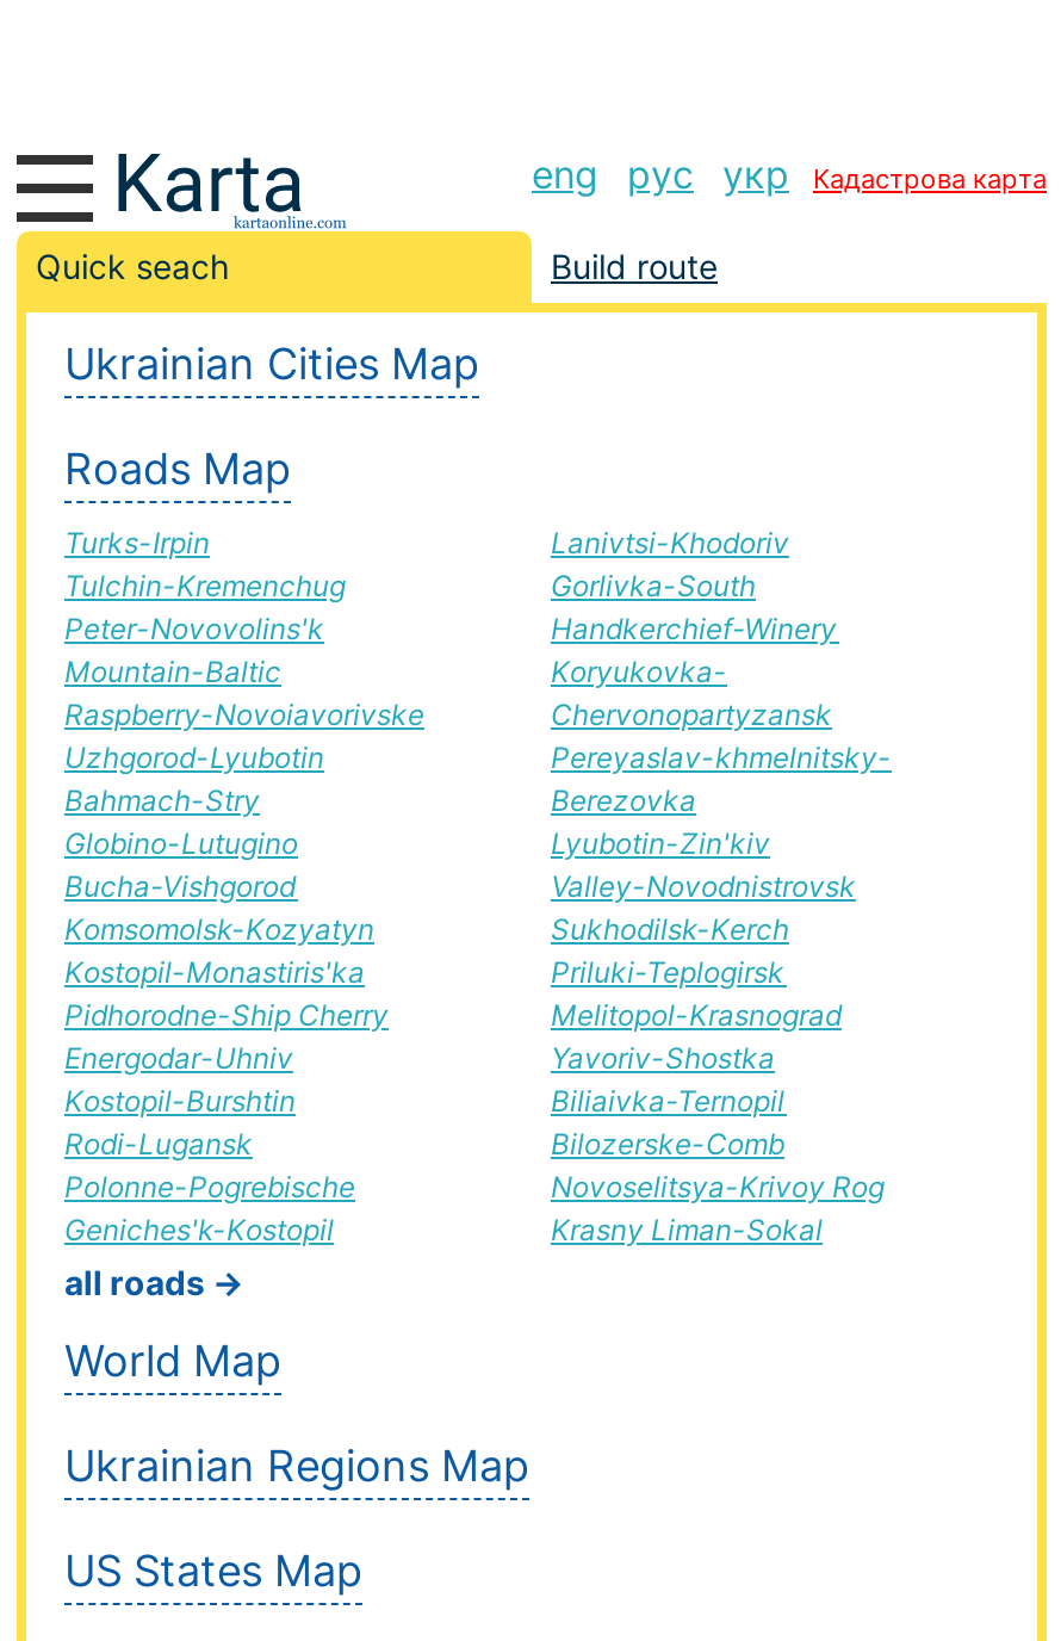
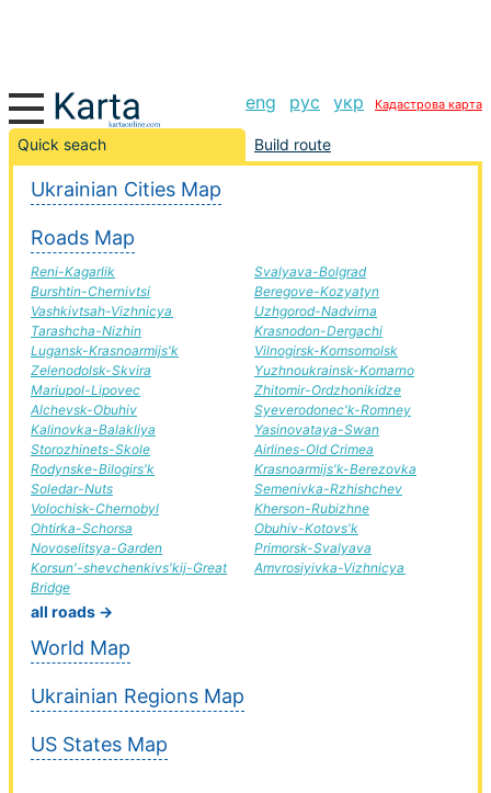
[64,525,424,1247] Turks-Irpin | Tulchin-Kremenchug | Peter-Novovolins'k | Mountain-Baltic | Raspberry-Novoiavorivske | Uzhgorod-Lyubotin | Bahmach-Stry | Globino-Lutugino | Bucha-Vishgorod | Komsomolsk-Kozyatyn | Kostopil-Monastiris'ka | Pidhorodne-Ship Cherry | Energodar-Uhniv | Kostopil-Burshtin | Rodi-Lugansk | Polonne-Pogrebische | Geniches'k-Kostopil -> [31,263,227,596] Reni-Kagarlik | Burshtin-Chernivtsi | Vashkivtsah-Vizhnicya | Tarashcha-Nizhin | Lugansk-Krasnoarmijs'k | Zelenodolsk-Skvira | Mariupol-Lipovec | Alchevsk-Obuhiv | Kalinovka-Balakliya | Storozhinets-Skole | Rodynske-Bilogirs'k | Soledar-Nuts | Volochisk-Chernobyl | Ohtirka-Schorsa | Novoselitsya-Garden | Korsun'-shevchenkivs'kij-Great | Bridge
[551,525,892,1247] Lanivtsi-Khodoriv | Gorlivka-South | Handkerchief-Winery | Koryukovka- | Chervonopartyzansk | Pereyaslav-khmelnitsky- | Berezovka | Lyubotin-Zin'kiv | Valley-Novodnistrovsk | Sukhodilsk-Kerch | Priluki-Teplogirsk | Melitopol-Krasnograd | Yavoriv-Shostka | Biliaivka-Ternopil | Bilozerske-Comb | Novoselitsya-Krivoy Rog | Krasny Liman-Sokal -> [254,263,416,576] Svalyava-Bolgrad | Beregove-Kozyatyn | Uzhgorod-Nadvirna | Krasnodon-Dergachi | Vilnogirsk-Komsomolsk | Yuzhnoukrainsk-Komarno | Zhitomir-Ordzhonikidze | Syeverodonec'k-Romney | Yasinovataya-Swan | Airlines-Old Crimea | Krasnoarmijs'k-Berezovka | Semenivka-Rzhishchev | Kherson-Rubizhne | Obuhiv-Kotovs'k | Primorsk-Svalyava | Amvrosiyivka-Vizhnicya

